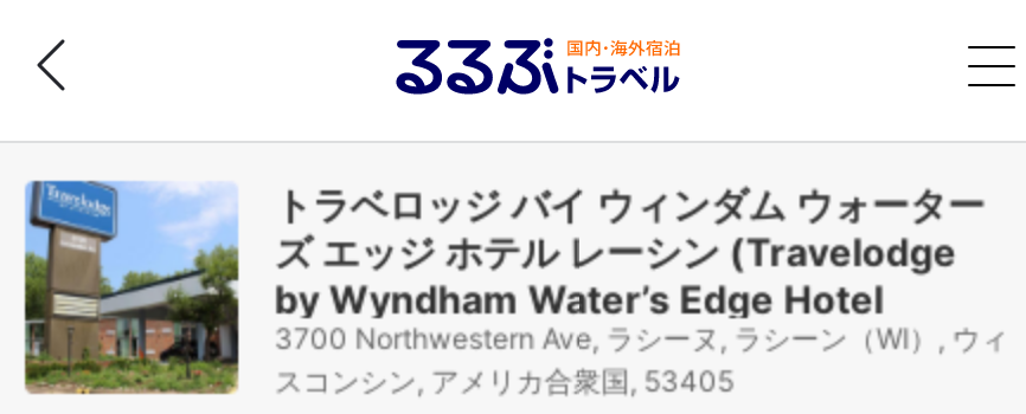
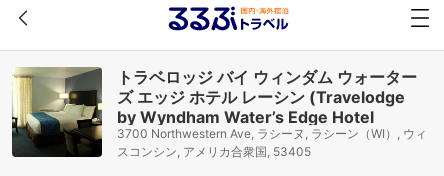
[23,179,241,396] [image] -> [12,66,103,158] [image]

